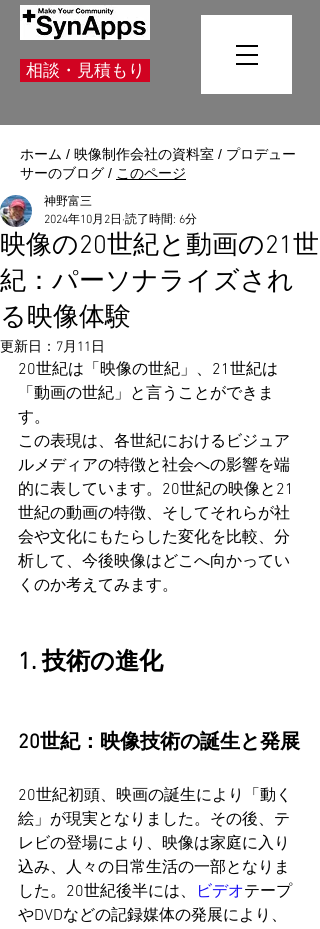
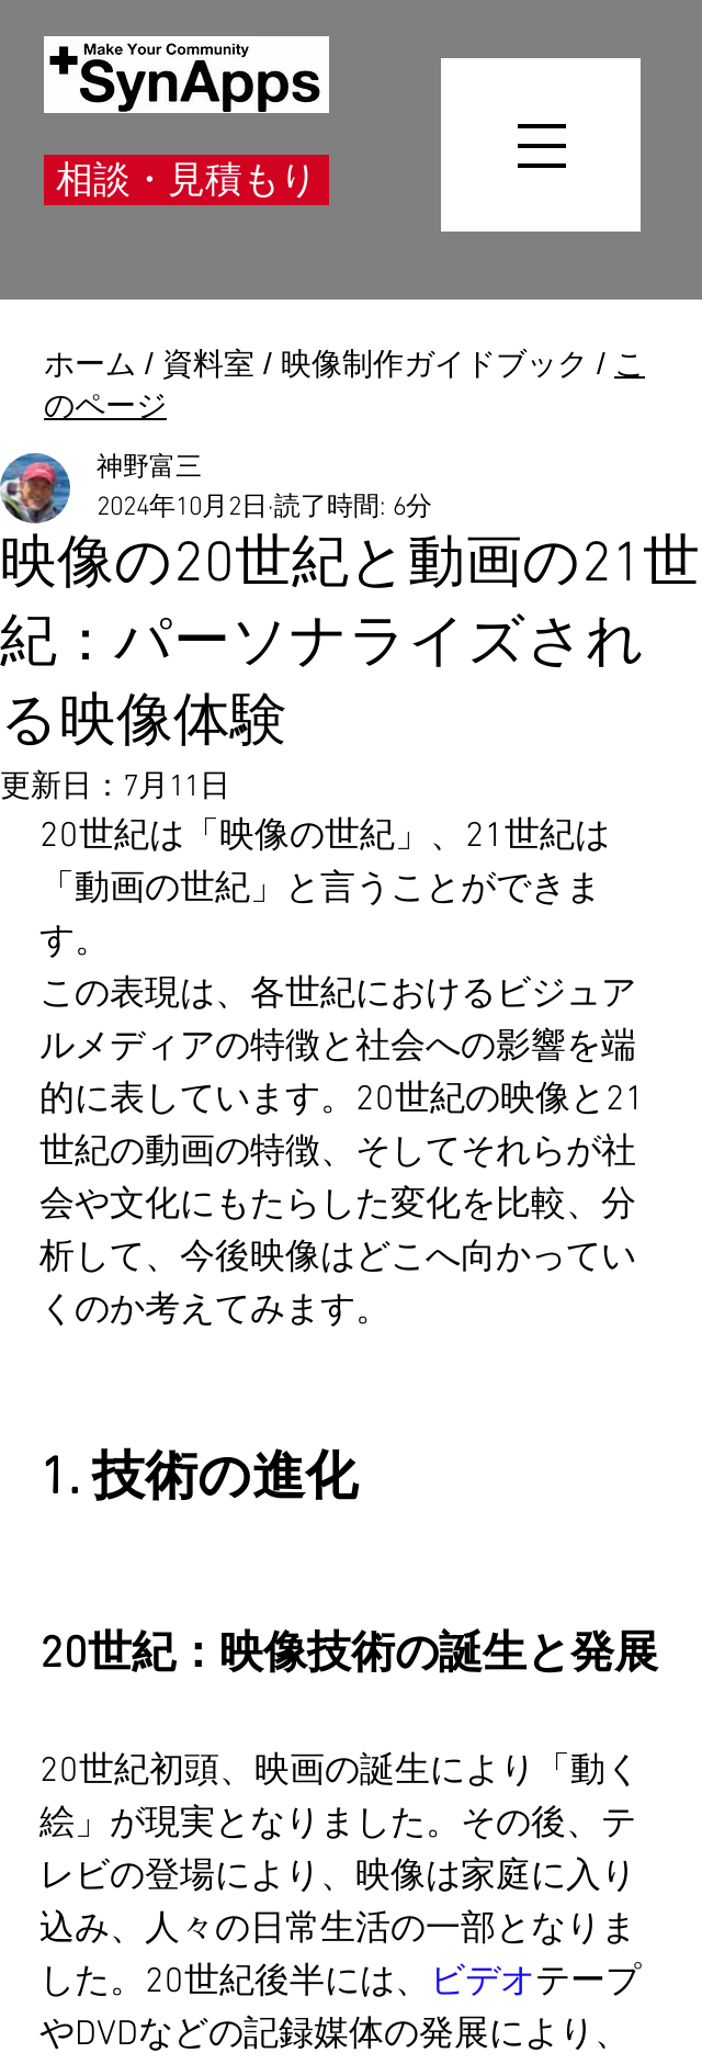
[20,146,296,181] ホーム/映像制作会社の資料室/プロデュー | サーのブログ/このページ -> [44,346,645,422] ホーム/資料室/映像制作ガイドブック/こ | のページ

